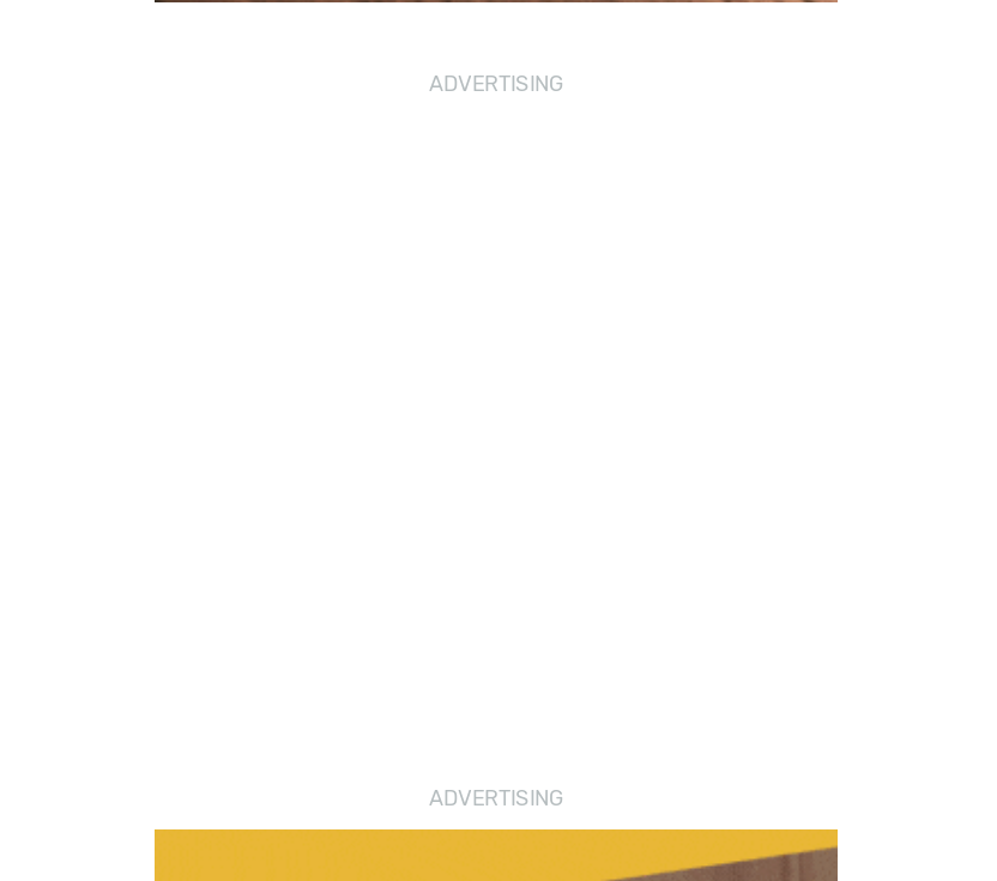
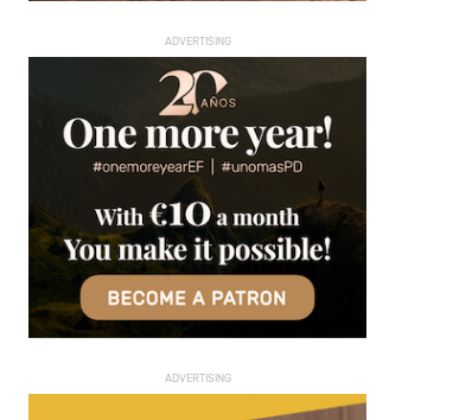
none -> [27,56,368,339] [image]

